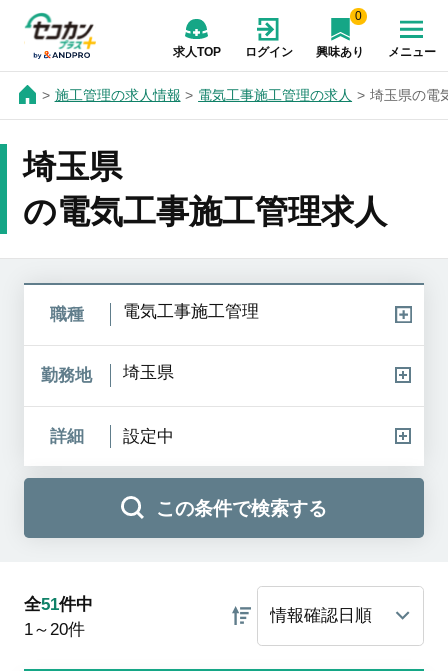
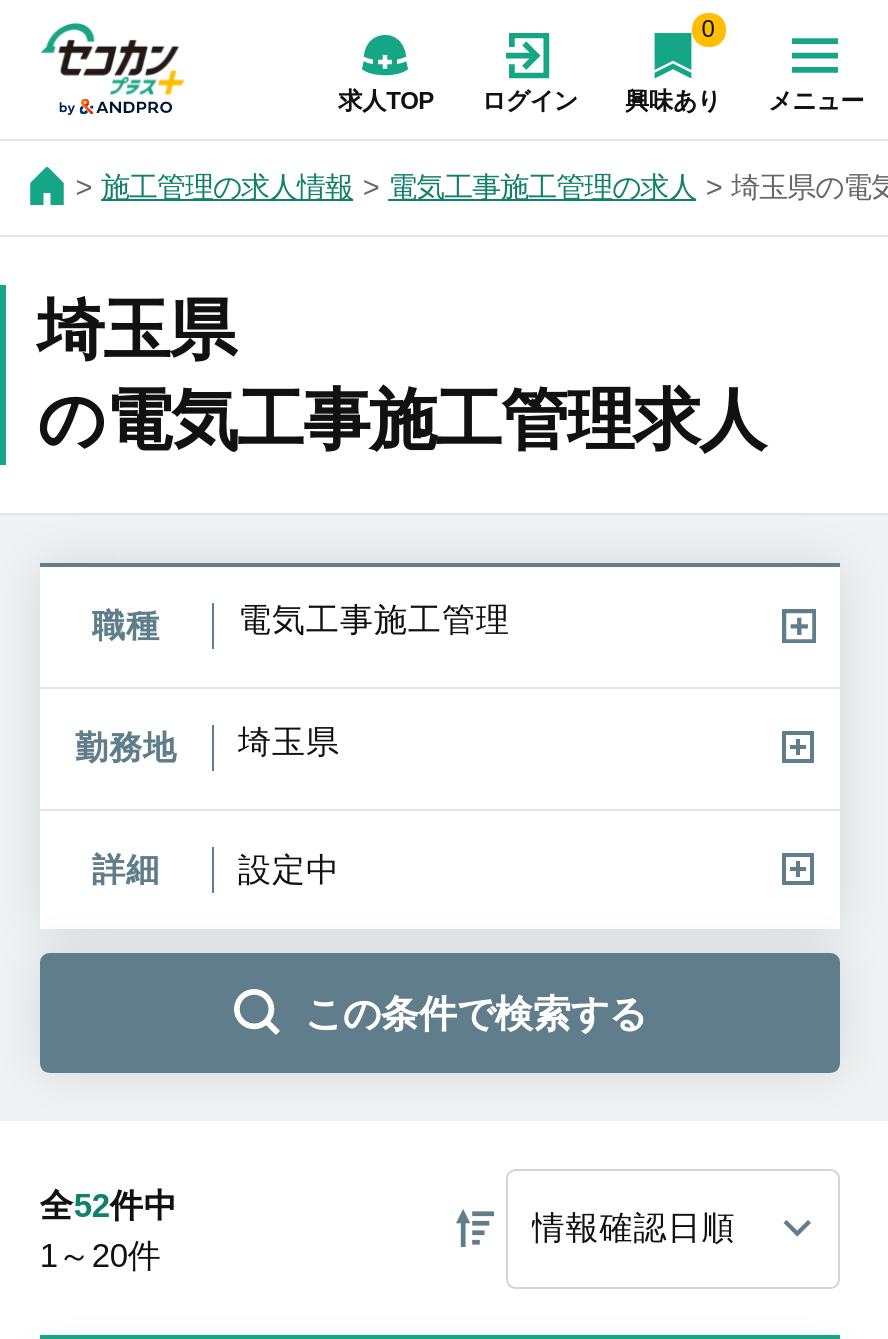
[24,595,93,614] 全51件中 -> [40,1187,178,1225] 全52件中

